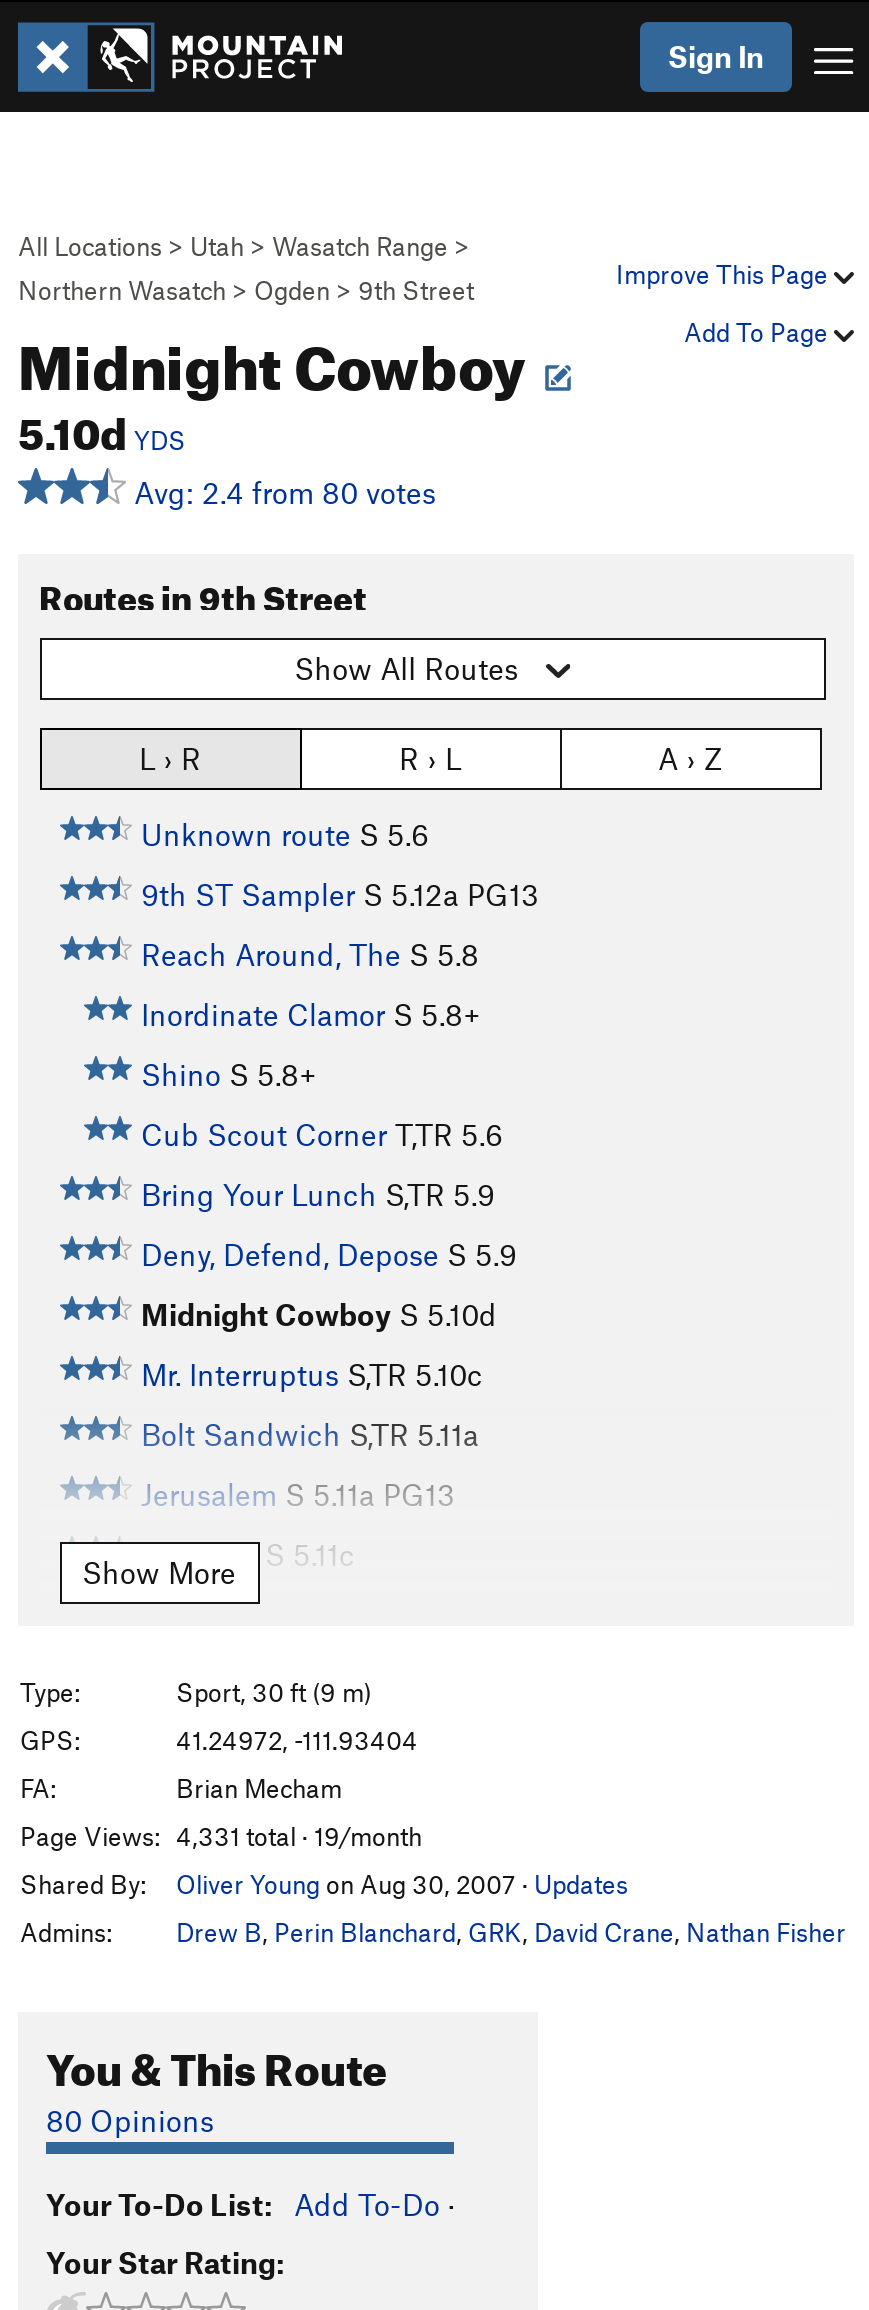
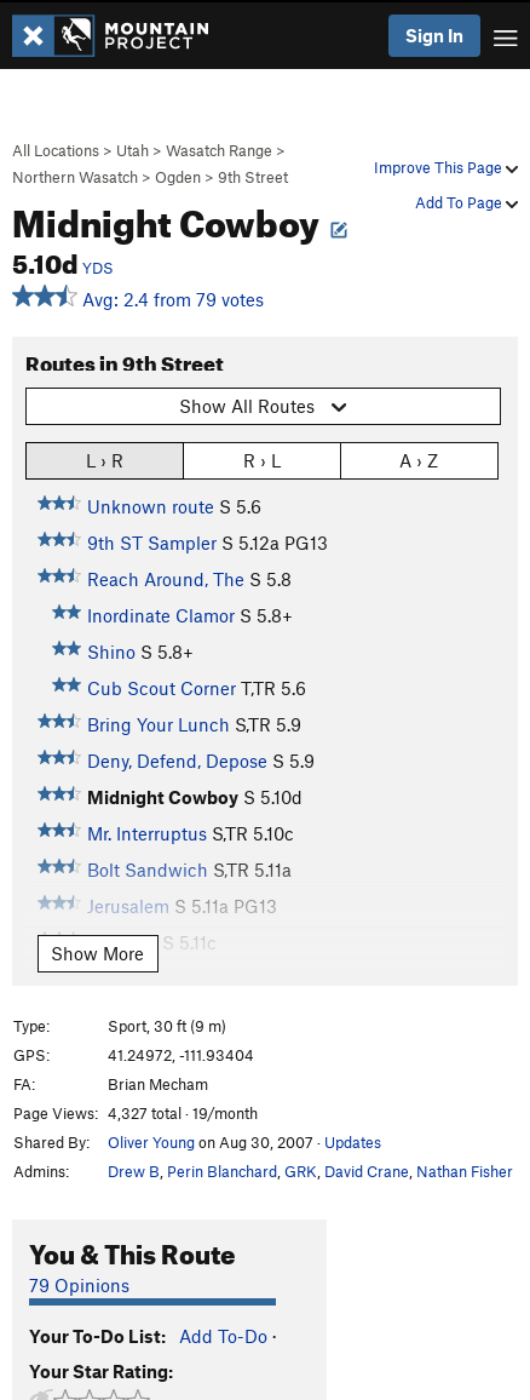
[126,474,436,510] Avg: 2.4 from 80 votes -> [77,288,264,310] Avg: 2.4 from 79 votes
[20,1820,422,1852] Page Views: 4,331 total · 19/month -> [13,1103,258,1122] Page Views: 4,327 total · 19/month
[46,2102,214,2138] 80 Opinions -> [29,1274,129,1296] 79 Opinions

